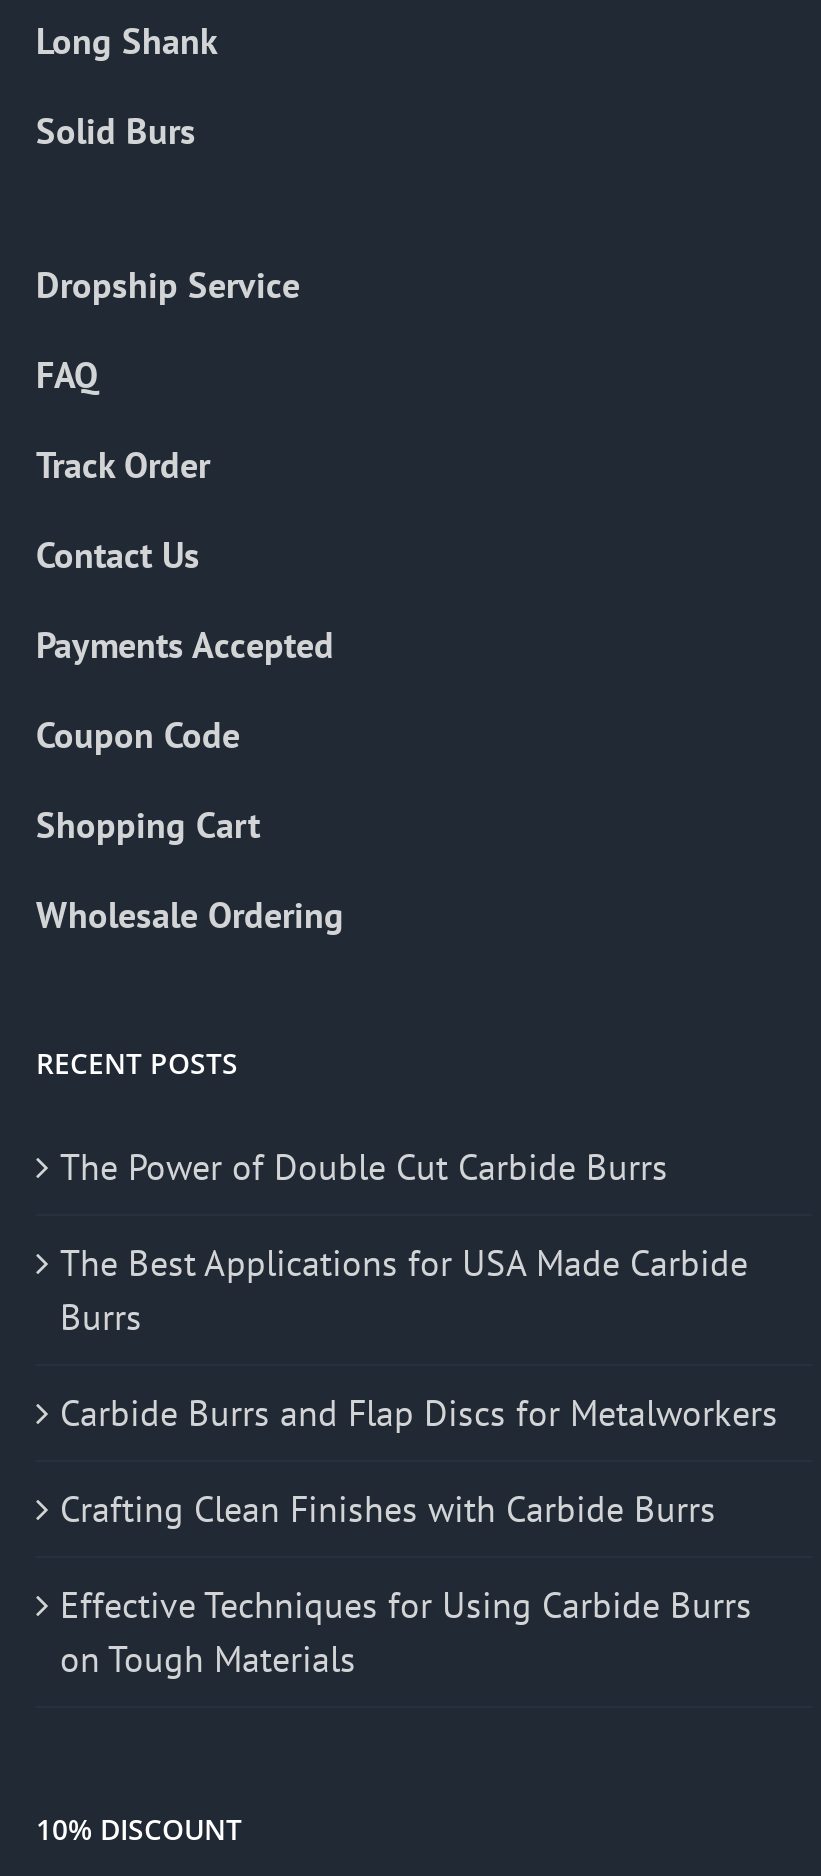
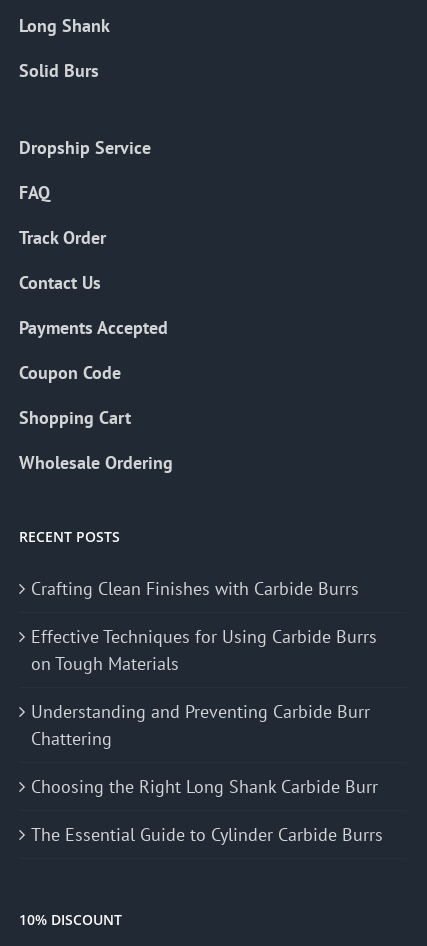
[60,1145,778,1437] The Power of Double Cut Carbide Burrs | The Best Applications for USA Made Carbide | Burrs | Carbide Burrs and Flap Discs for Metalworkers -> none
moved [60,1487,752,1683] -> [31,577,377,675]: Crafting Clean Finishes with Carbide Burrs | Effective Techniques for Using Carbide Burrs | on Tough Materials
none -> [31,700,383,846] Understanding and Preventing Carbide Burr | Chattering | Choosing the Right Long Shank Carbide Burr | The Essential Guide to Cylinder Carbide Burrs

